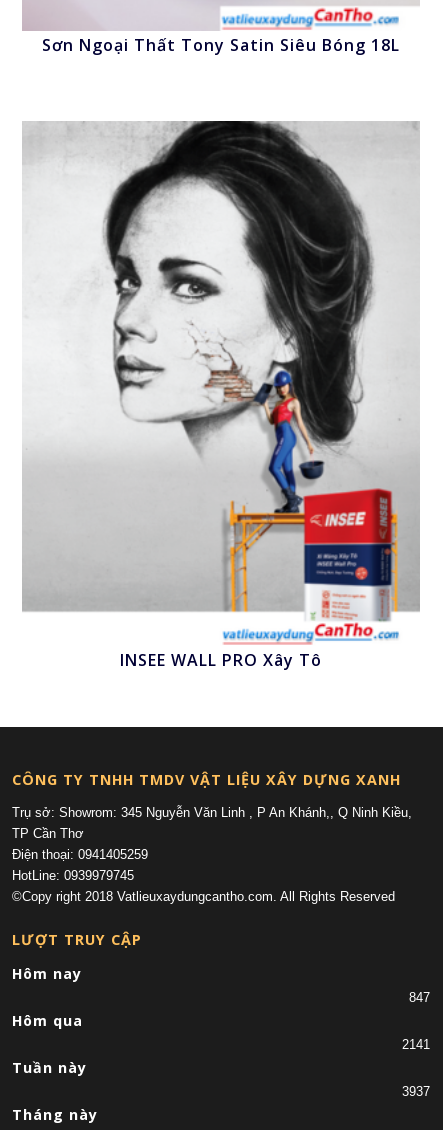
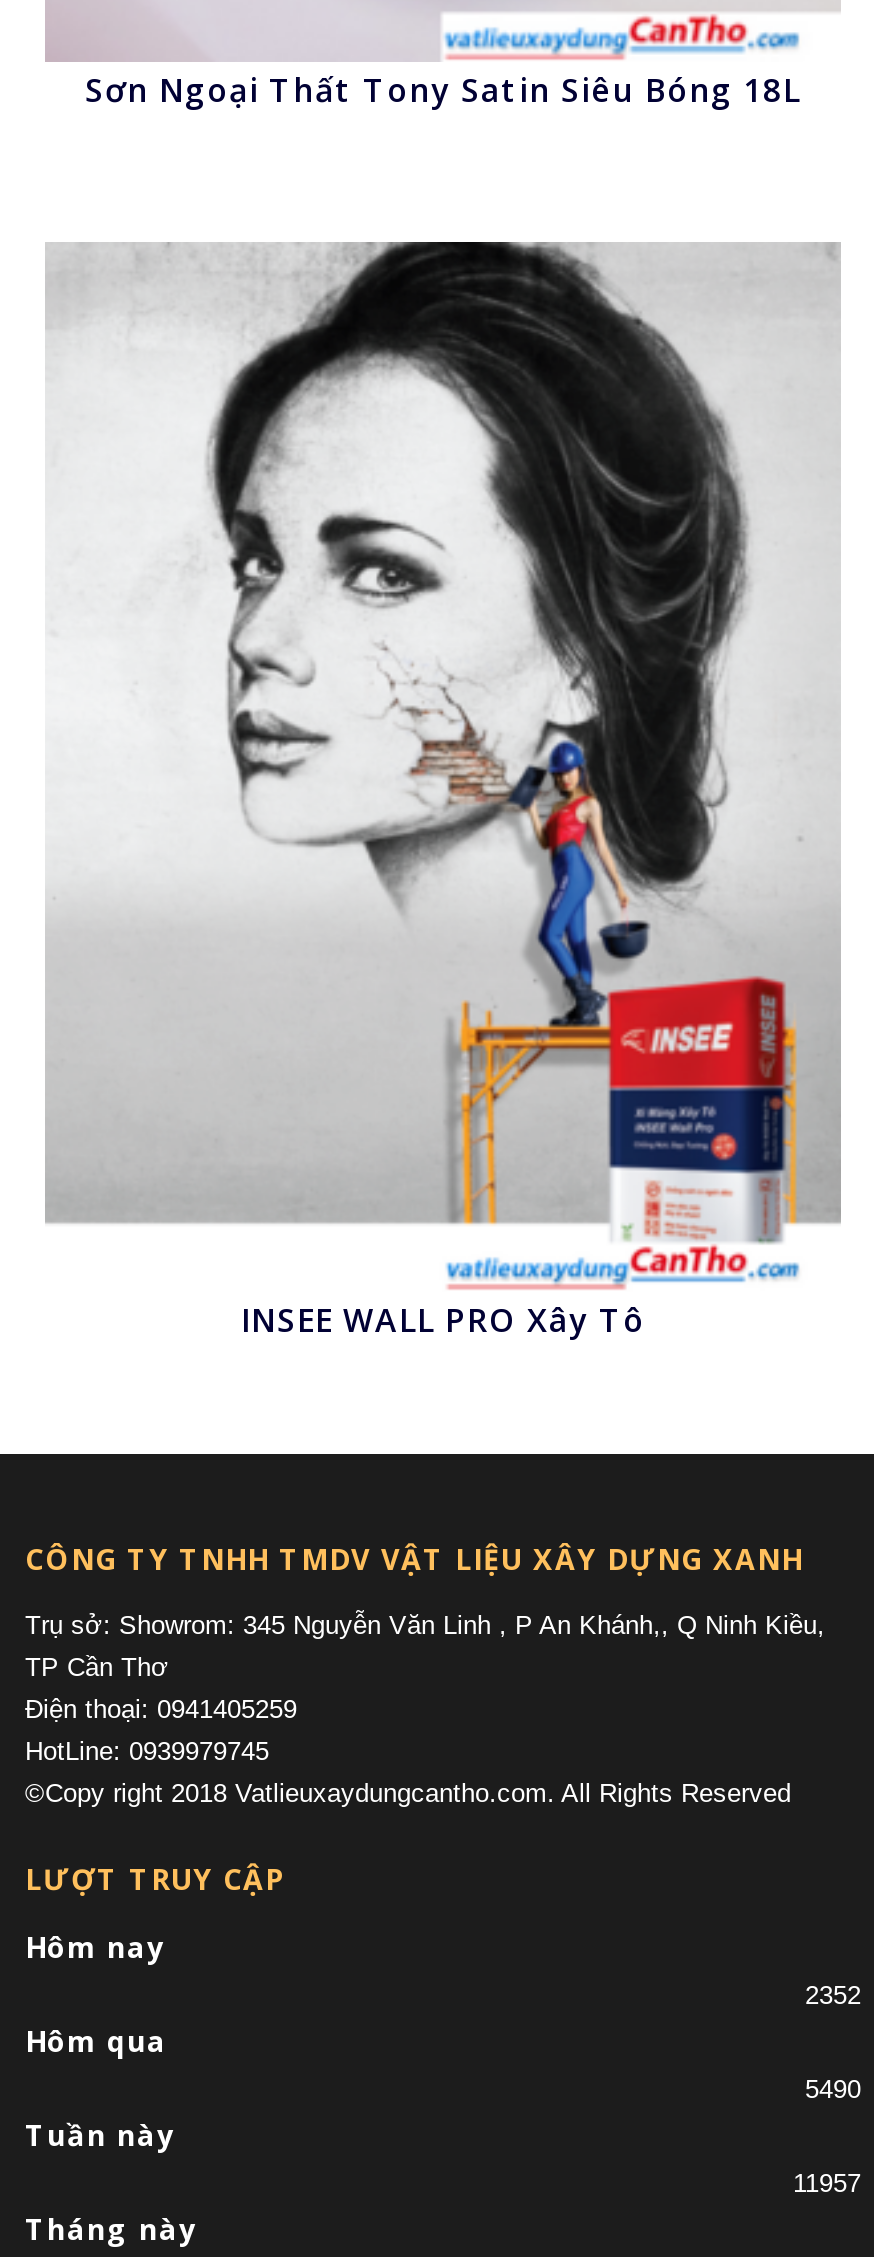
[409,990,430,1005] 847 -> [805,1981,861,2011] 2352
[402,1037,430,1052] 2141 -> [805,2075,861,2105] 5490
[402,1084,430,1099] 3937 -> [793,2169,861,2199] 11957

